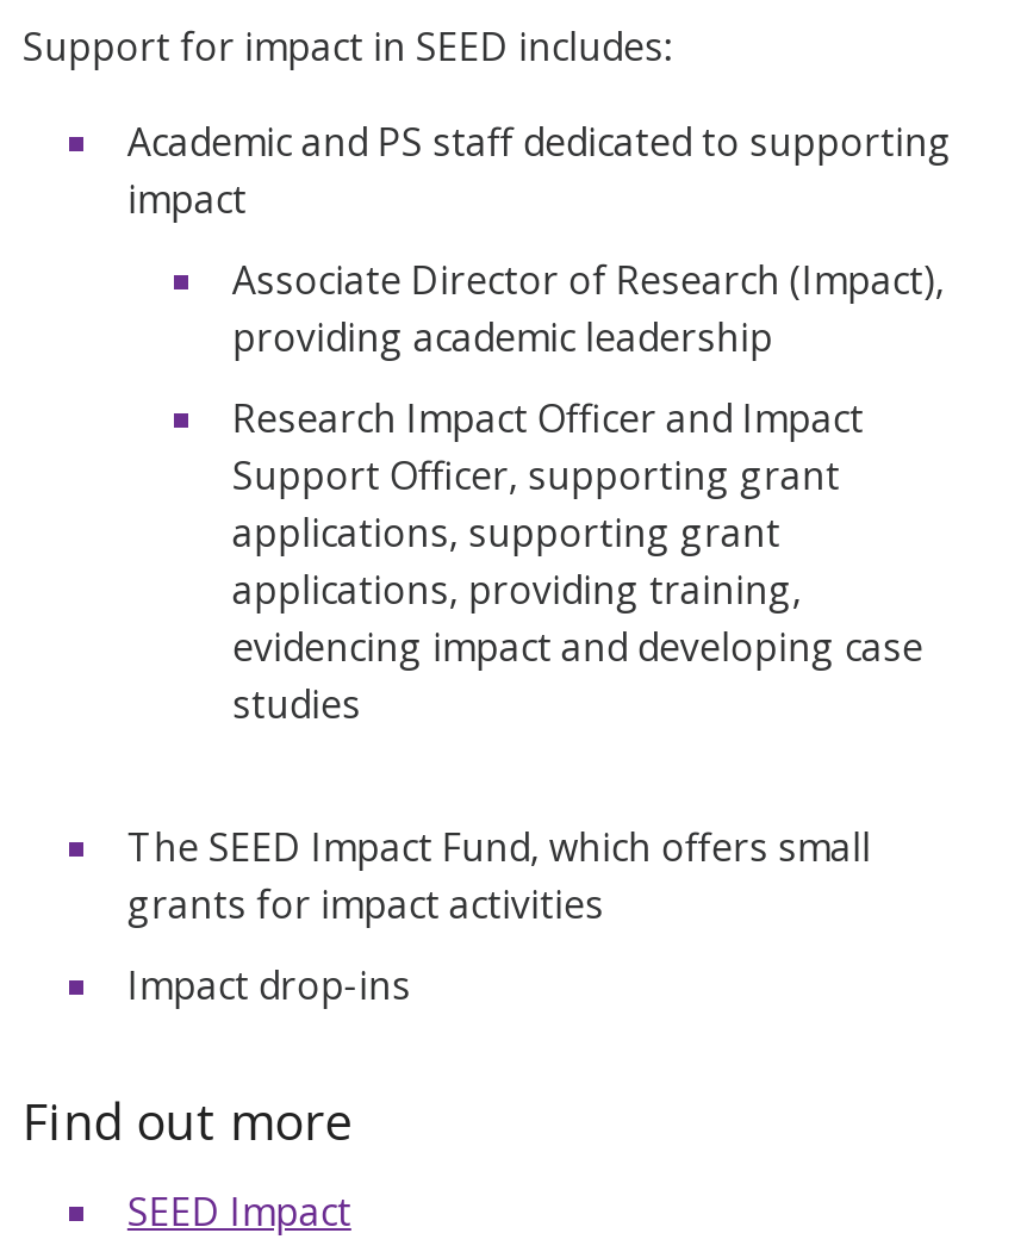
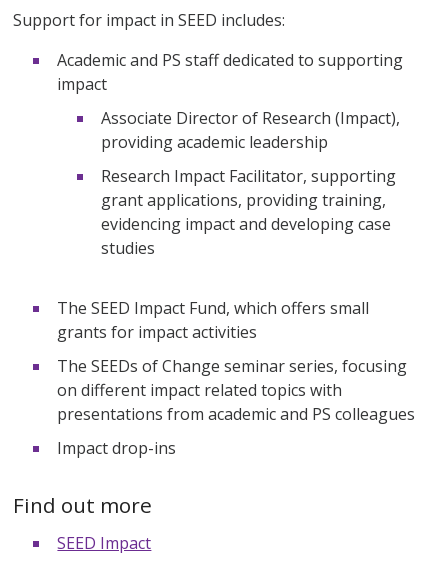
[232,392,864,616] Research Impact Officer and Impact | Support Officer, supporting grant | applications, supporting grant | applications, providing training, -> [101,165,396,211] Research Impact Facilitator, supporting | grant applications, providing training,
moved [127,621,923,931] -> [57,213,391,343]: evidencing impact and developing case | studies | The SEED Impact Fund, which offers small | grants for impact activities
none -> [57,355,415,425] The SEEDs of Change seminar series, focusing | on different impact related topics with | presentations from academic and PS colleagues

